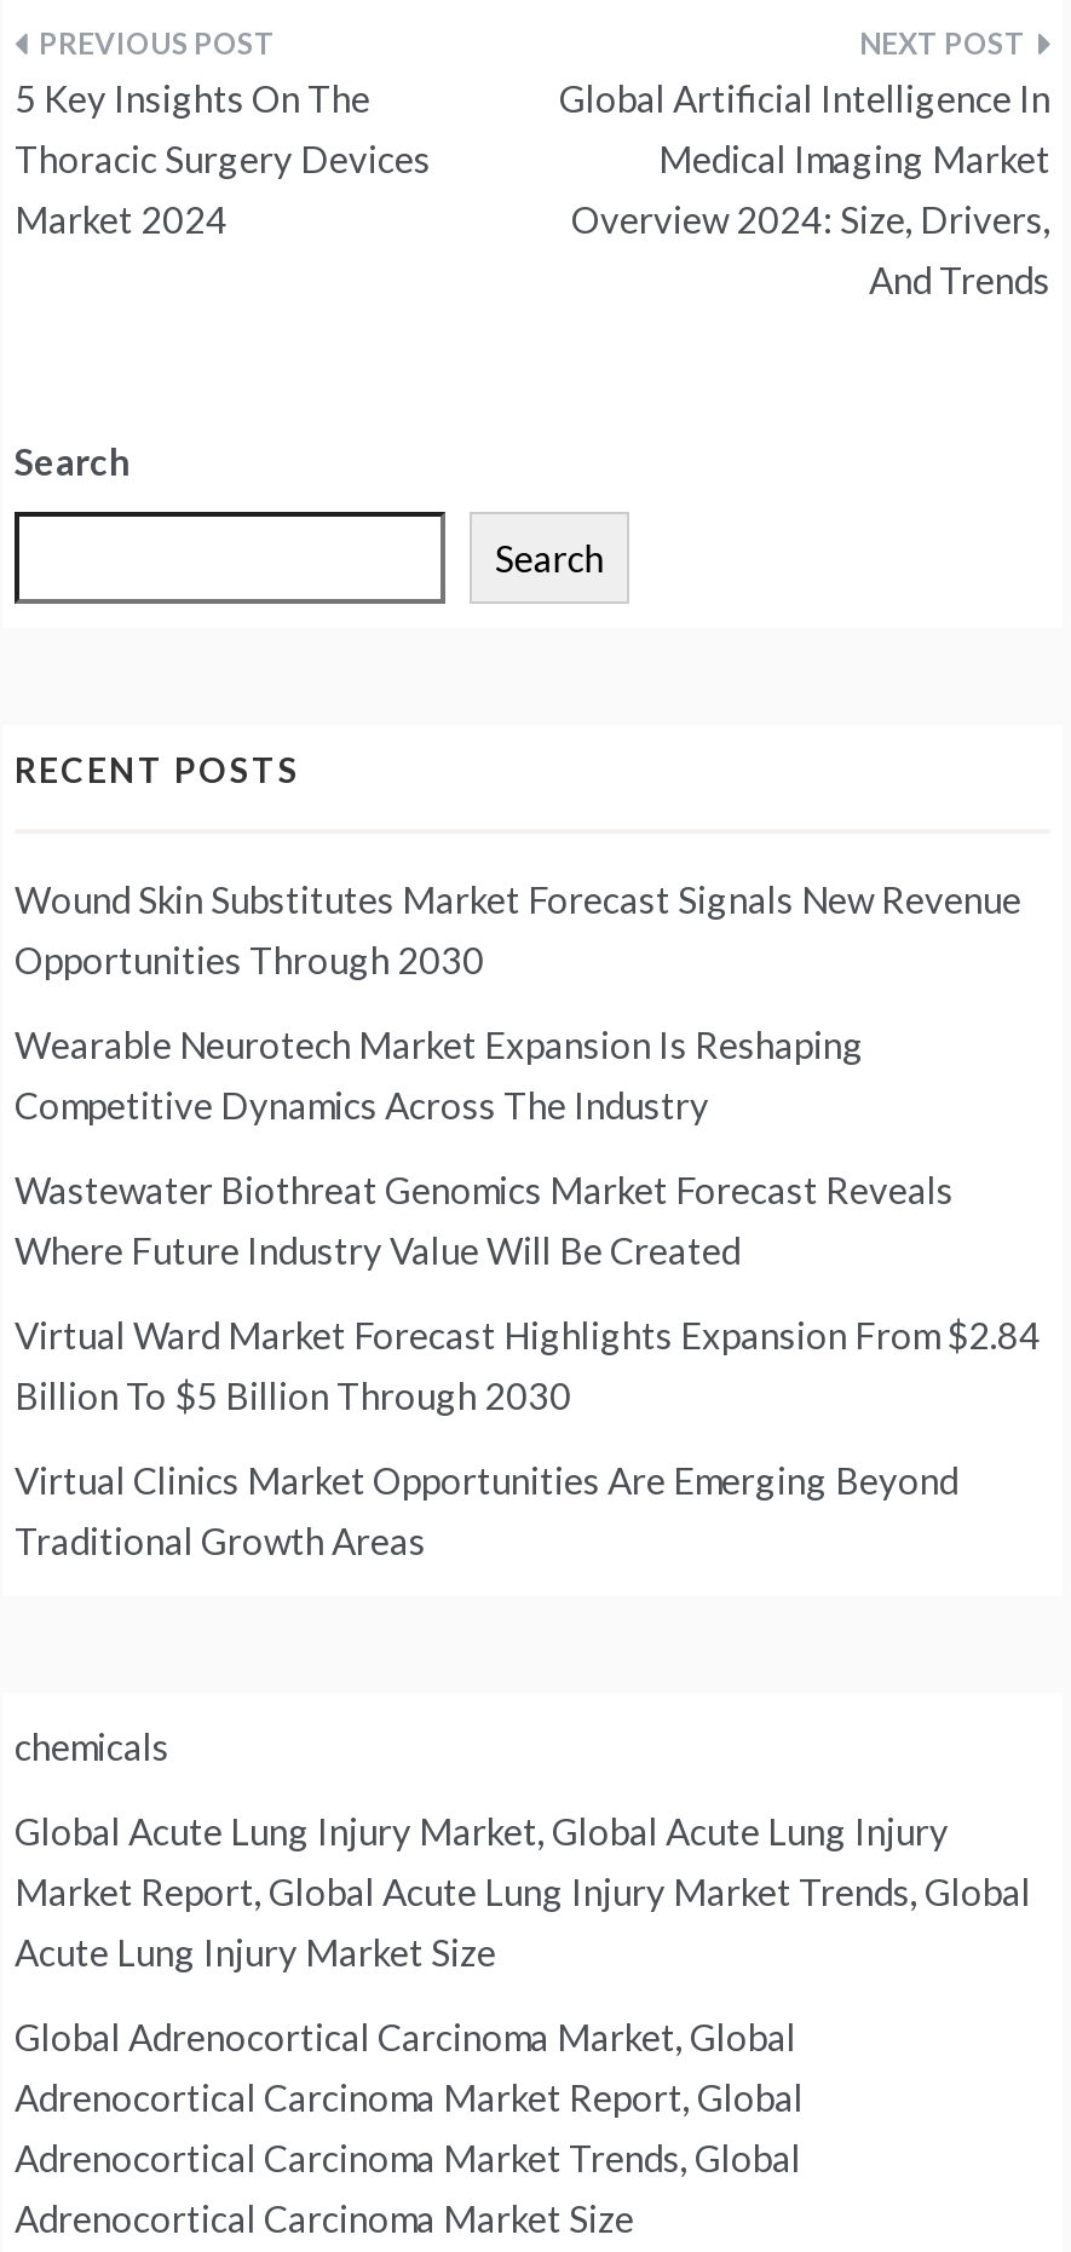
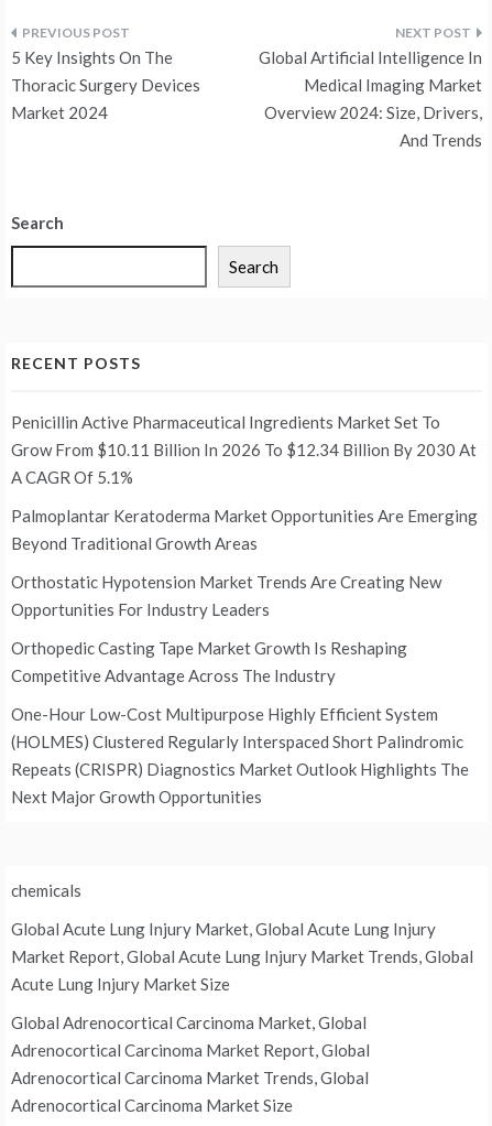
[15,878,1021,982] Wound Skin Substitutes Market Forecast Signals New Revenue | Opportunities Through 2030 -> [11,412,477,487] Penicillin Active Pharmaceutical Ingredients Market Set To | Grow From $10.11 Billion In 2026 To $12.34 Billion By 2030 At | A CAGR Of 5.1%
[15,1024,864,1128] Wearable Neurotech Market Expansion Is Reshaping | Competitive Dynamics Across The Industry -> [11,506,478,554] Palmoplantar Keratoderma Market Opportunities Are Emerging | Beyond Traditional Growth Areas
[15,1169,954,1273] Wastewater Biothreat Genomics Market Forecast Reveals | Where Future Industry Value Will Be Created -> [11,572,441,620] Orthostatic Hypotension Market Trends Are Creating New | Opportunities For Industry Leaders
[15,1314,1041,1418] Virtual Ward Market Forecast Highlights Expansion From $2.84 | Billion To $5 Billion Through 2030 -> [11,638,407,686] Orthopedic Casting Tape Market Growth Is Reshaping | Competitive Advantage Across The Industry
[15,1459,958,1563] Virtual Clinics Market Opportunities Are Emerging Beyond | Traditional Growth Areas -> [11,704,469,807] One-Hour Low-Cost Multipurpose Highly Efficient System | (HOLMES) Clustered Regularly Interspaced Short Palindromic | Repeats (CRISPR) Diagnostics Market Outlook Highlights The | Next Major Growth Opportunities

